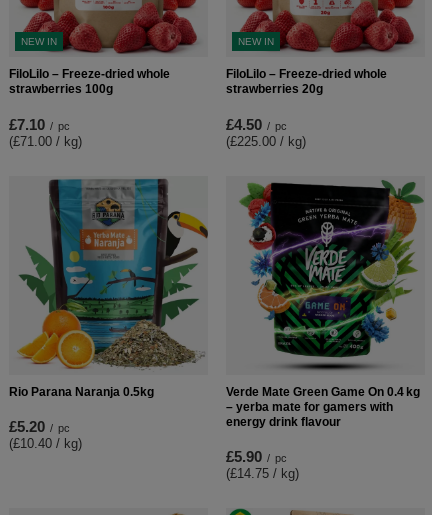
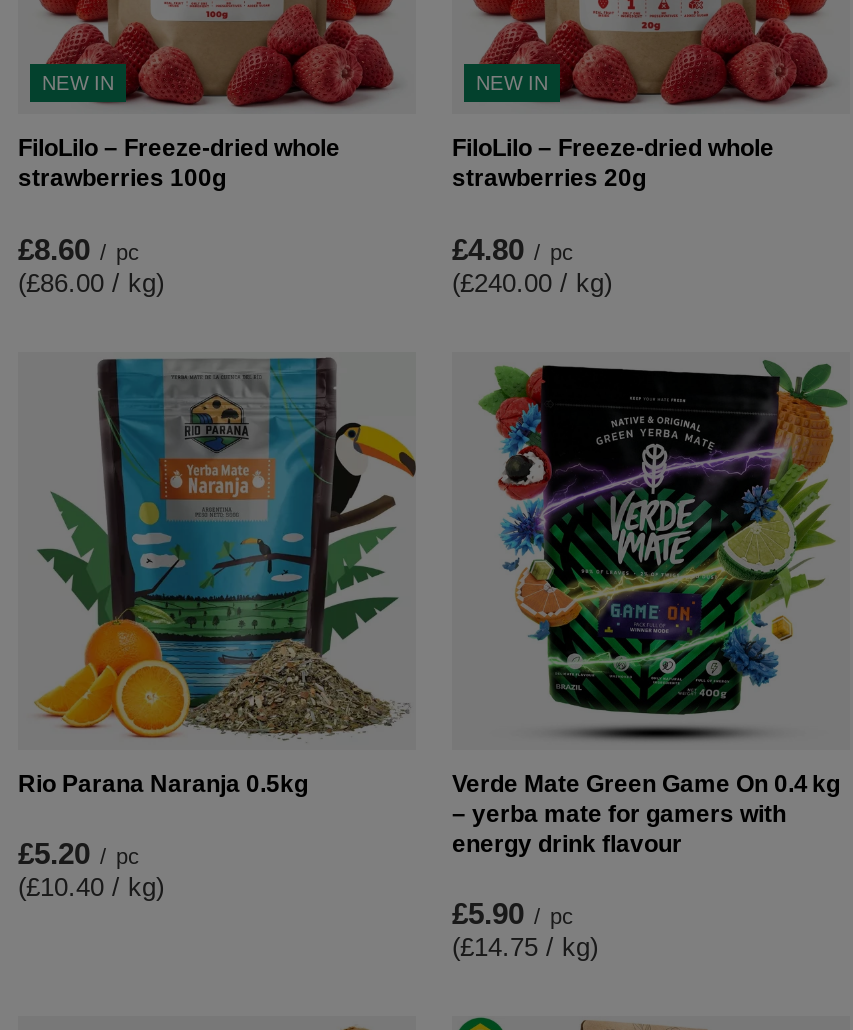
[9,115,70,132] £7.10 / pc -> [18,231,140,265] £8.60 / pc
[226,115,287,132] £4.50 / pc -> [452,231,574,265] £4.80 / pc
[9,133,82,148] (£71.00 / kg) -> [18,267,164,297] (£86.00 / kg)
[226,133,306,148] (£225.00 / kg) -> [452,267,612,297] (£240.00 / kg)

